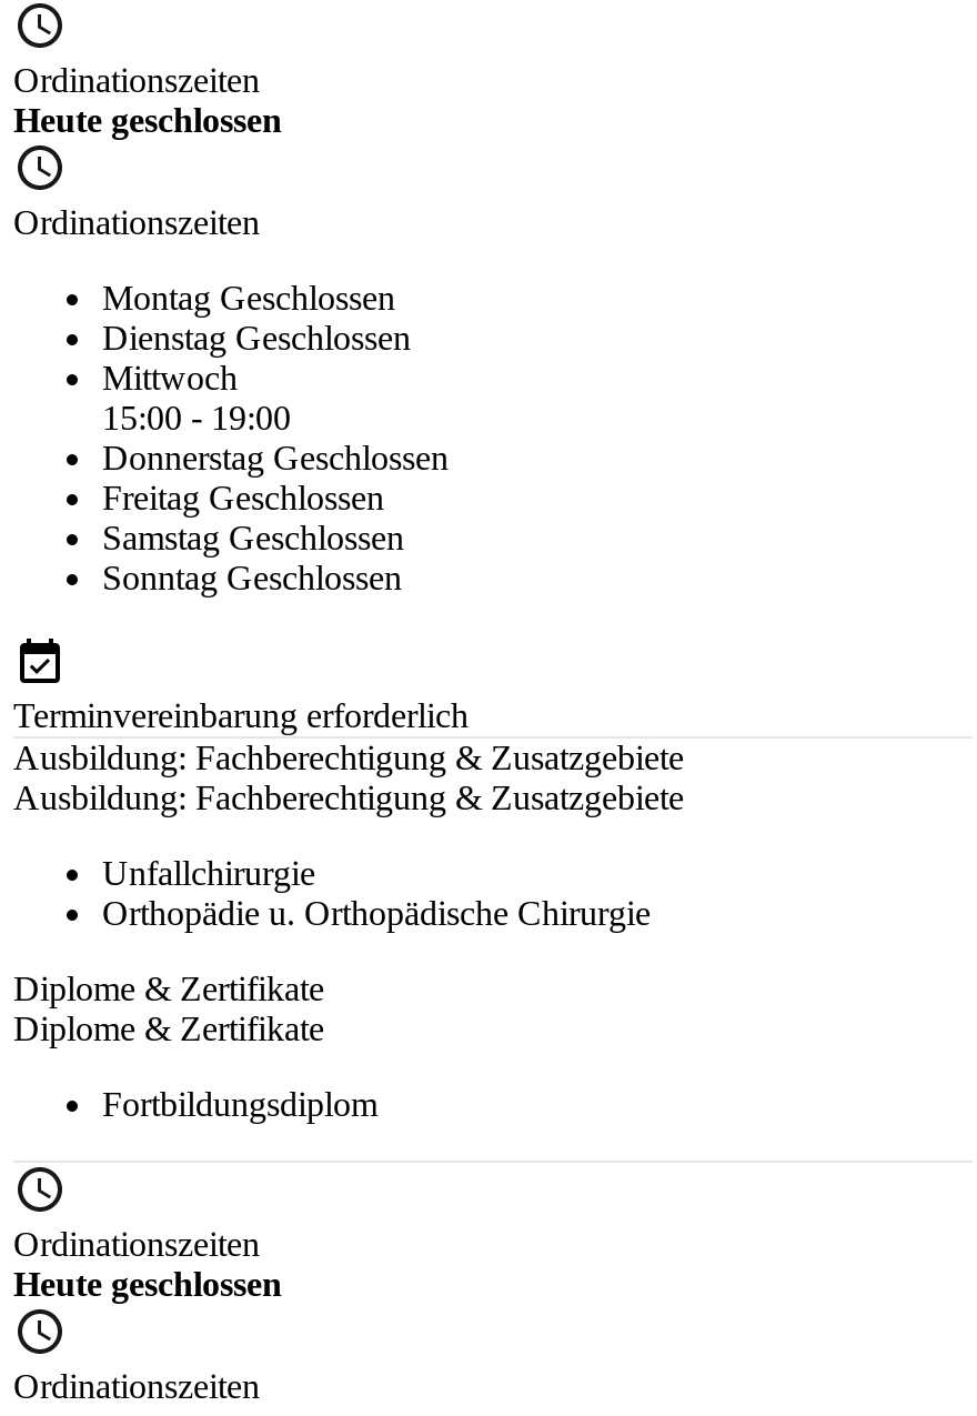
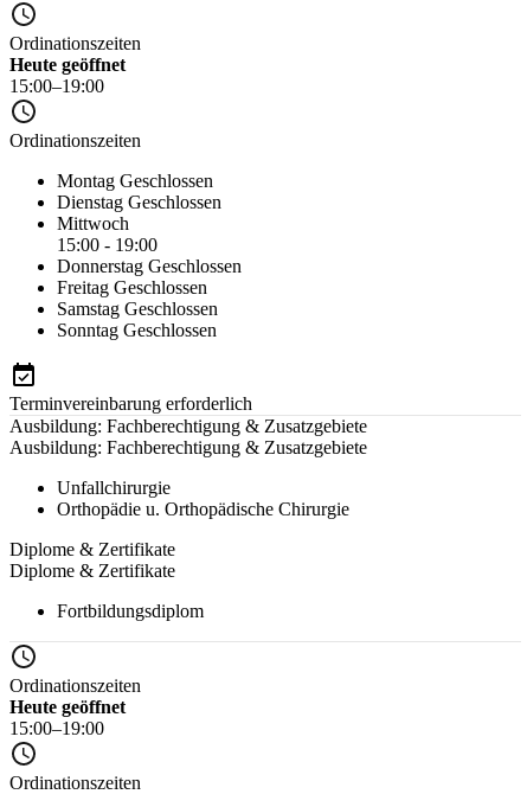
[13,102,282,139] Heute geschlossen -> [9,55,126,96] Heute geöffnet | 15:00–19:00
[13,1265,282,1303] Heute geschlossen -> [9,697,126,739] Heute geöffnet | 15:00–19:00

